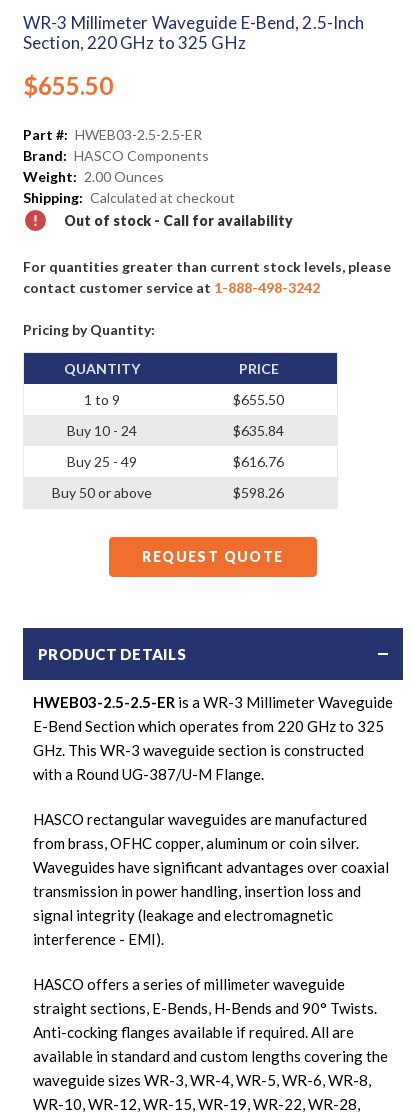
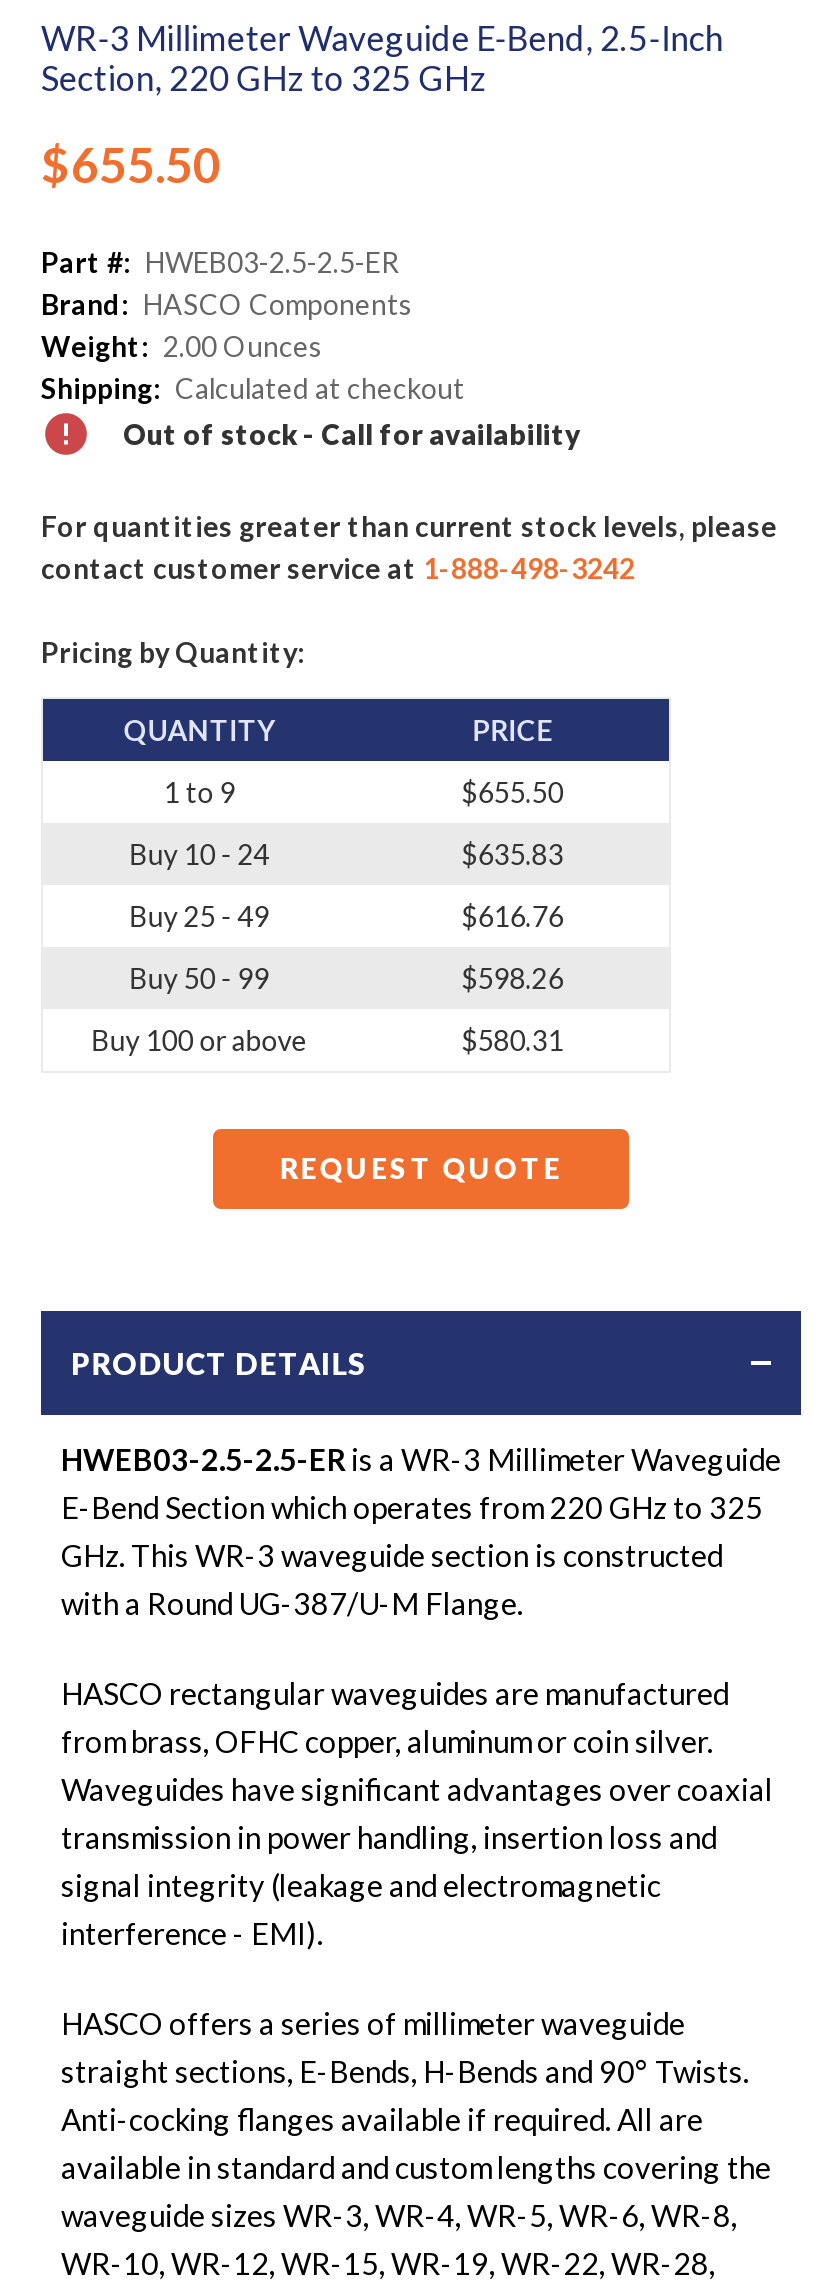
[233,422,284,439] $635.84 -> [461,836,563,870] $635.83
[52,484,152,501] Buy 50 or above -> [91,960,307,1056] Buy 50 - 99 | Buy 100 or above
none -> [461,1022,563,1056] $580.31

